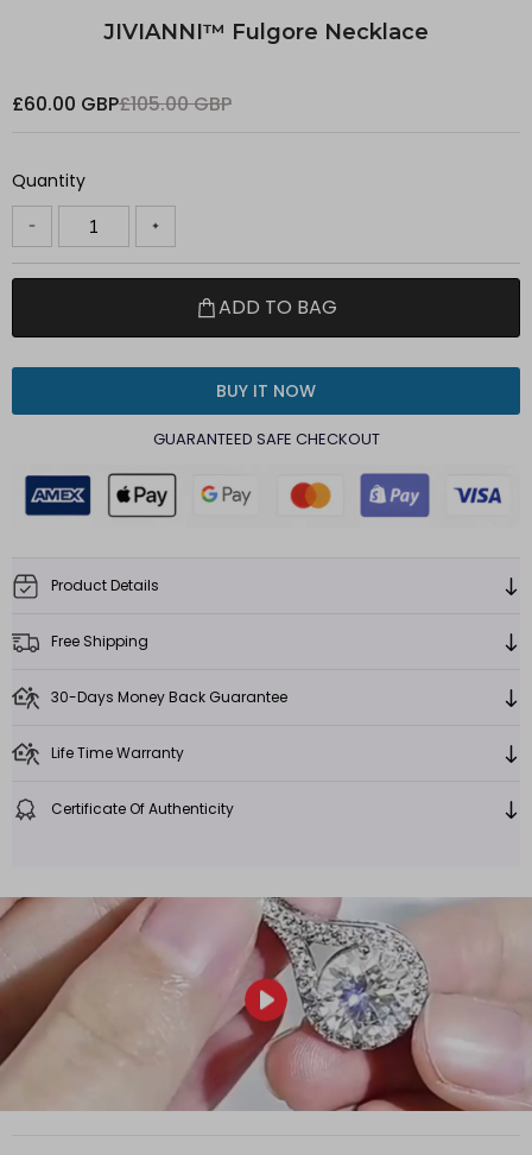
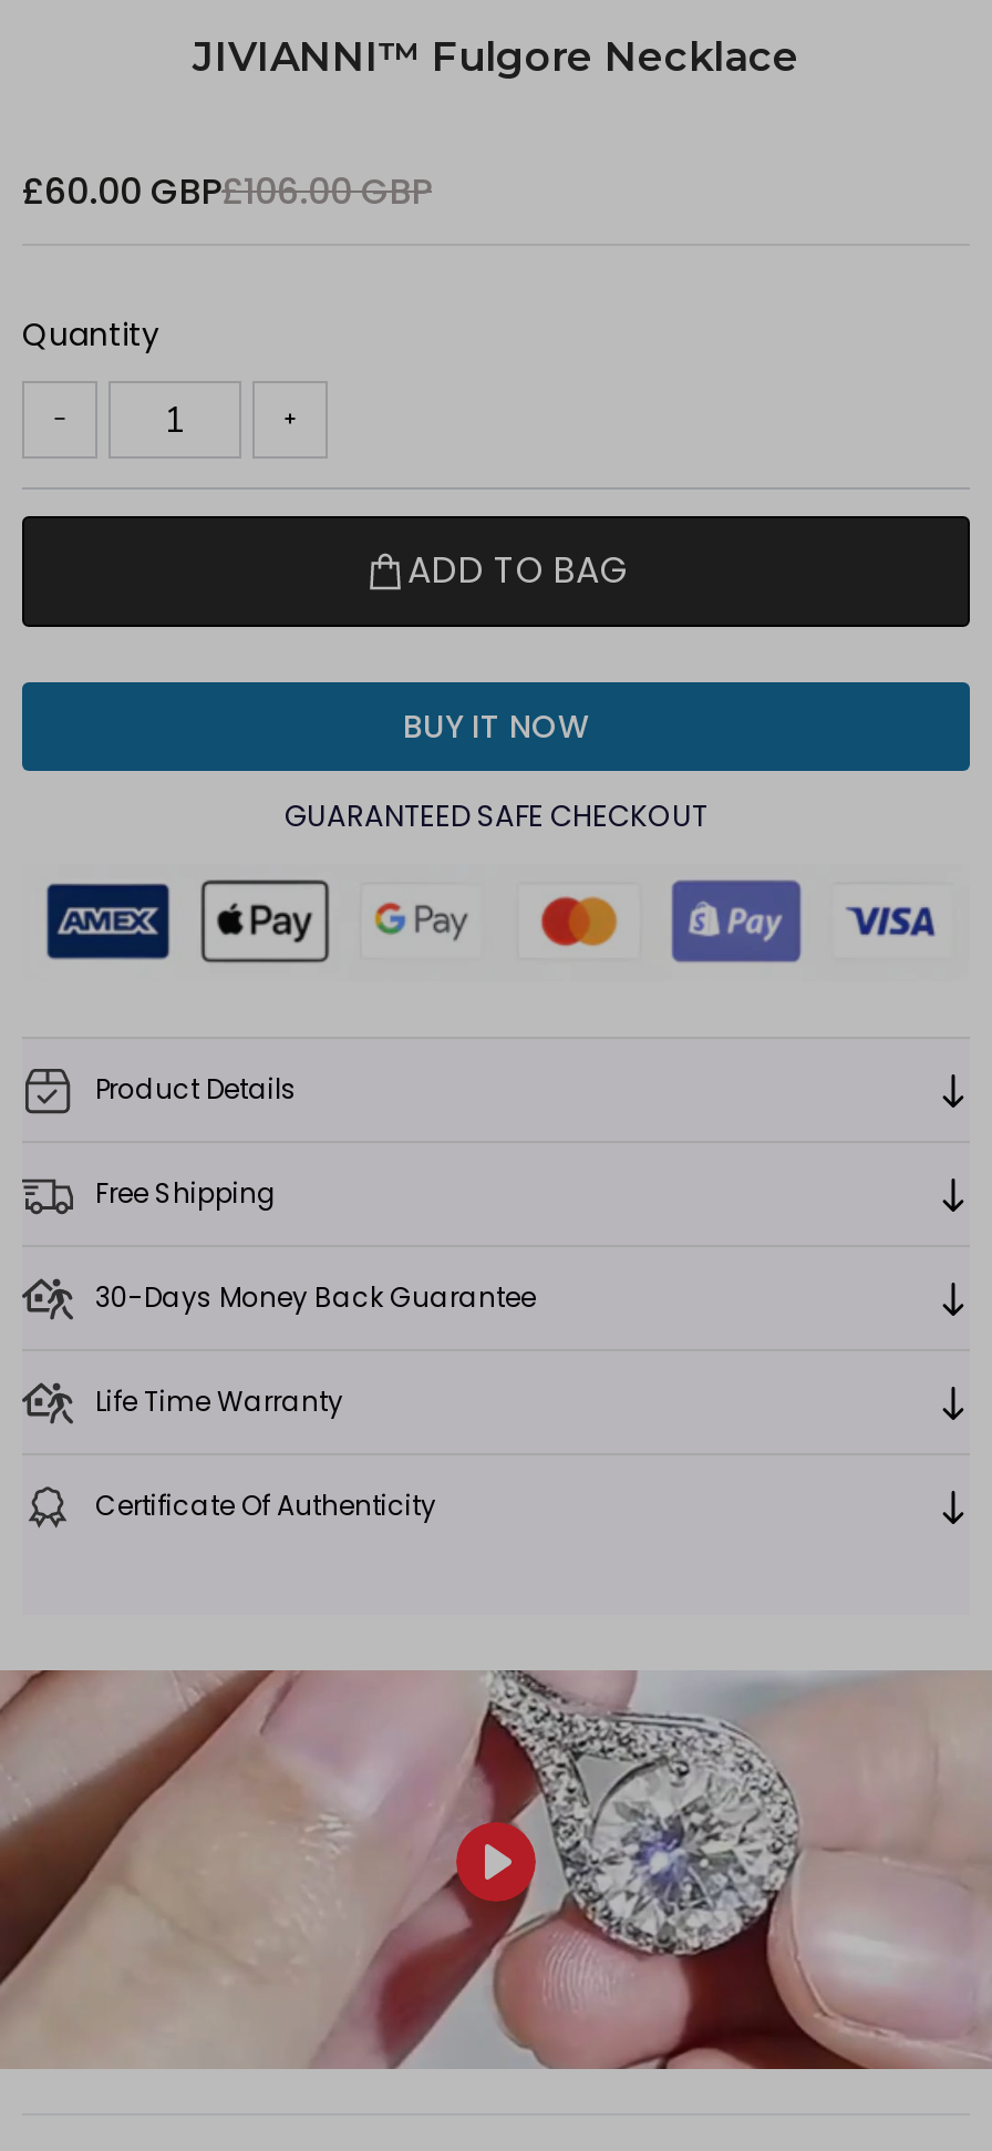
[12,90,232,118] £60.00 GBP£105.00 GBP -> [22,166,432,217] £60.00 GBP£106.00 GBP

